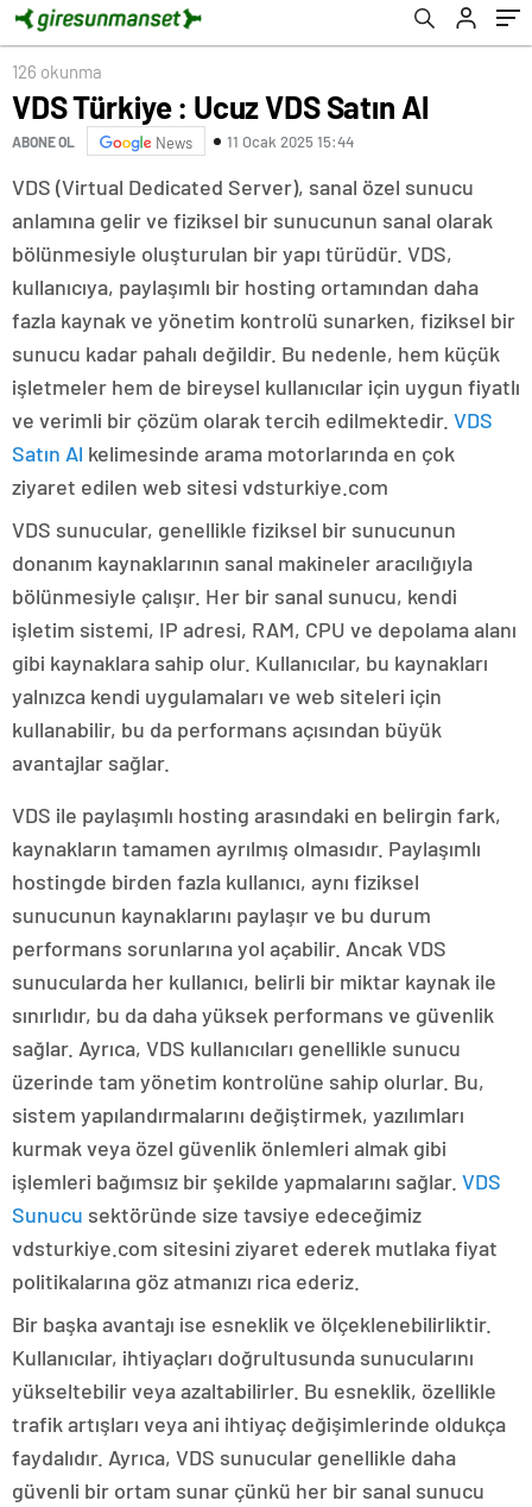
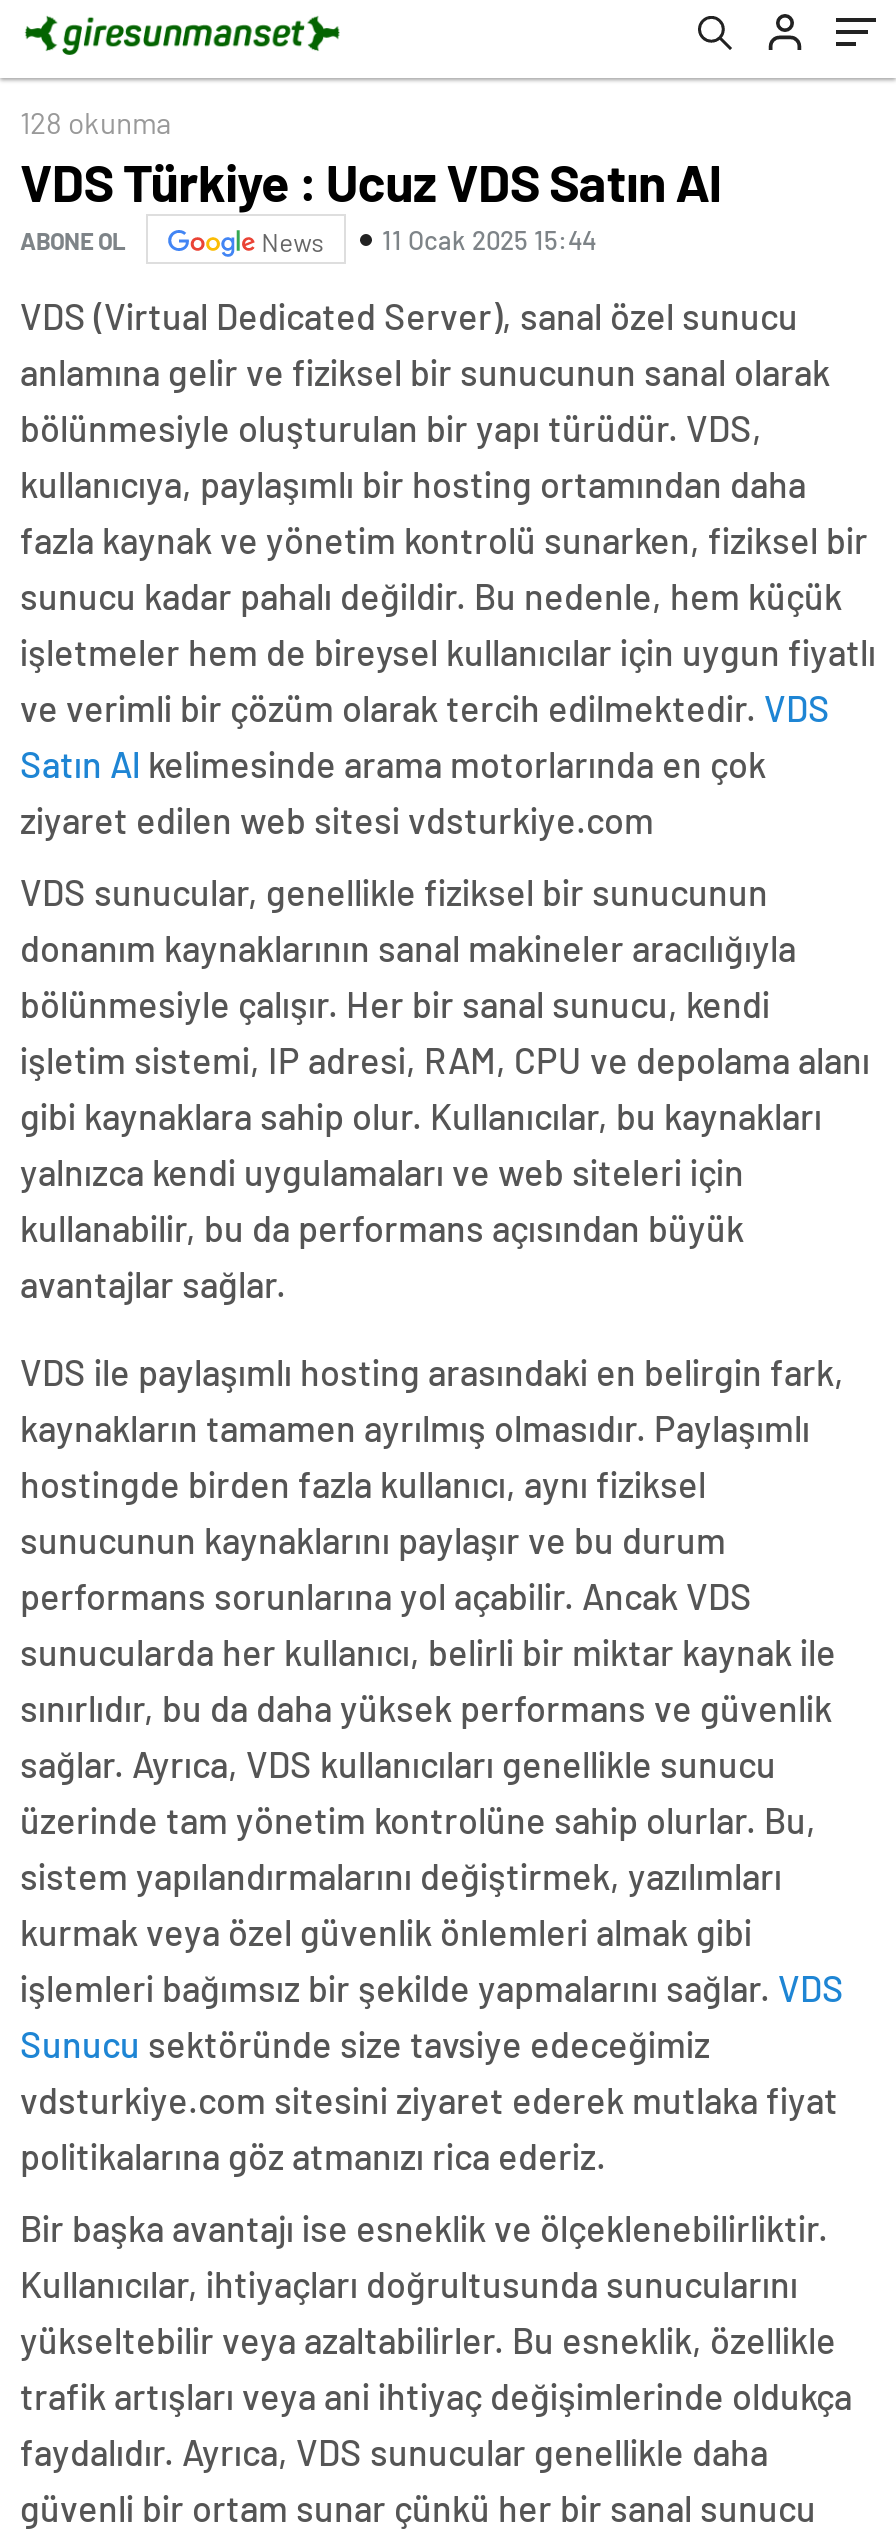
[12,61,102,82] 126 okunma -> [20,104,172,140] 128 okunma

